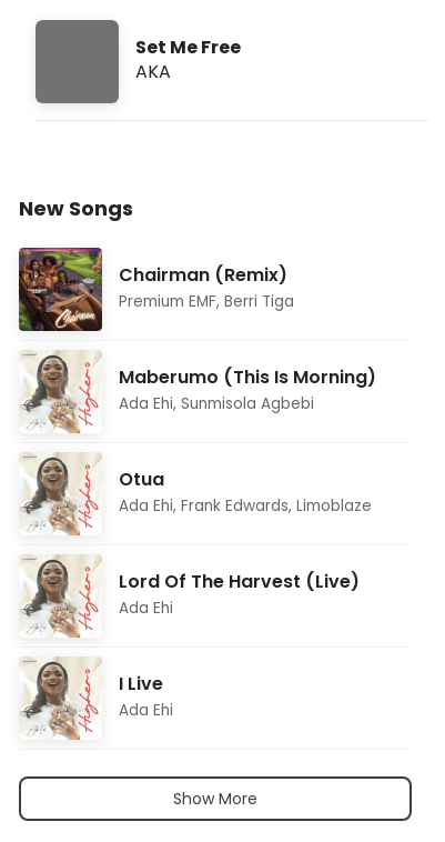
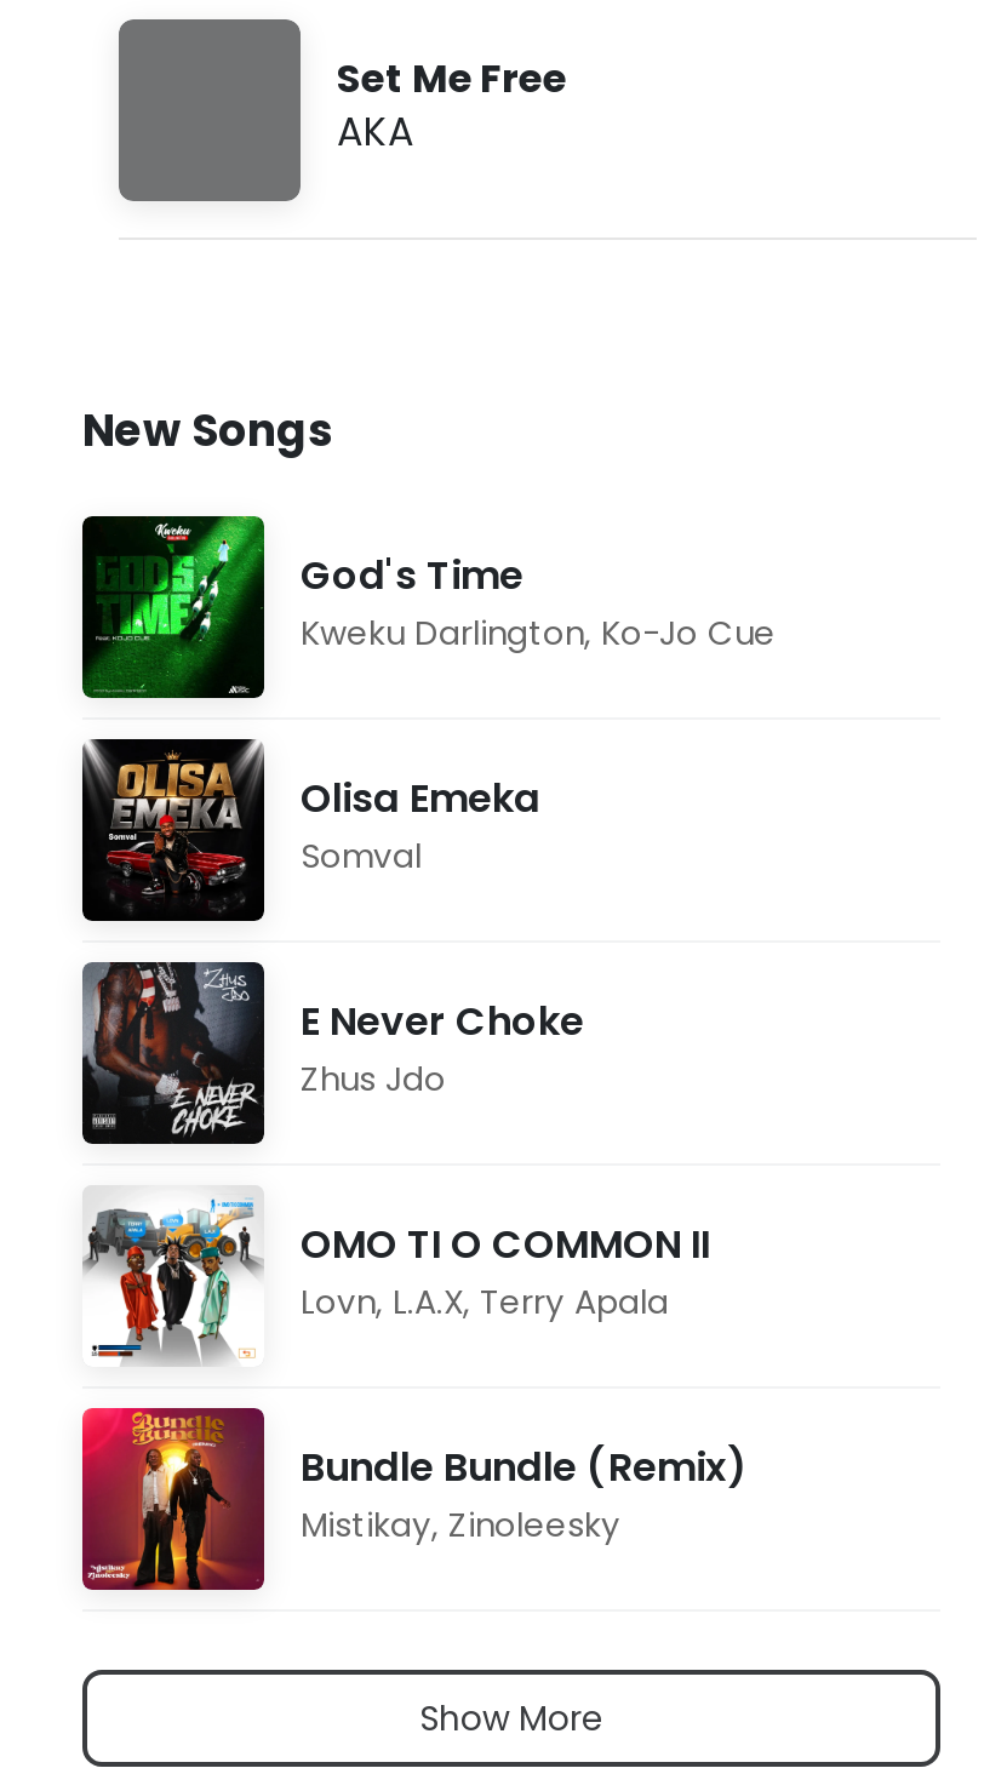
[18,247,294,332] [image] | Chairman (Remix) | Premium EMF, Berri Tiga -> [80,514,776,700] [image] | God's Time | Kweku Darlington, Ko-Jo Cue
[19,350,376,434] [image] | Maberumo (This Is Morning) | Ada Ehi, Sunmisola Agbebi -> [80,737,540,923] [image] | Olisa Emeka | Somval
[19,452,372,537] [image] | Otua | Ada Ehi, Frank Edwards, Limoblaze -> [80,960,584,1146] [image] | E Never Choke | Zhus Jdo
[20,554,360,638] [image] | Lord Of The Harvest (Live) | Ada Ehi -> [82,1188,710,1364] [image] | OMO TI O COMMON II | Lovn, L.A.X, Terry Apala
[19,656,173,741] [image] | I Live | Ada Ehi -> [80,1406,746,1592] [image] | Bundle Bundle (Remix) | Mistikay, Zinoleesky

